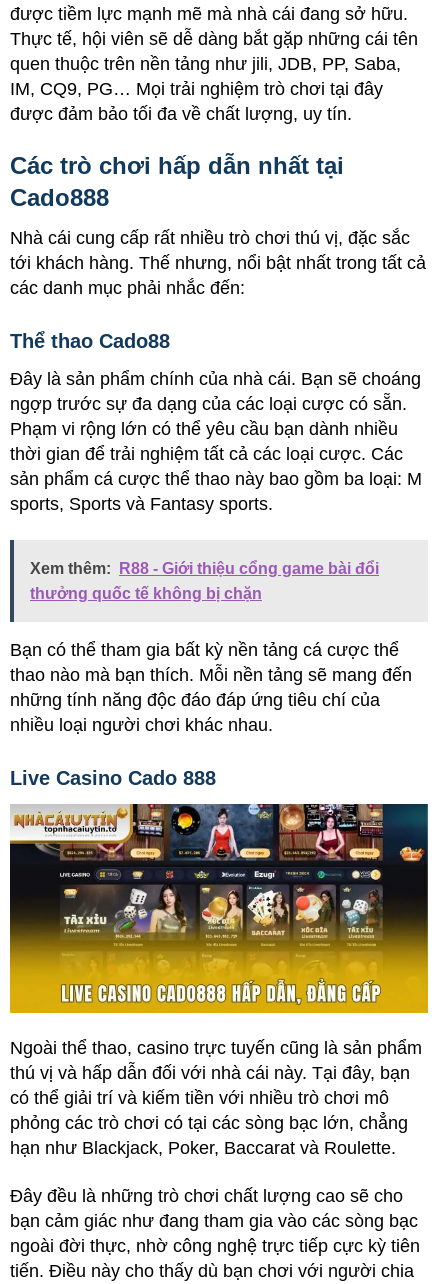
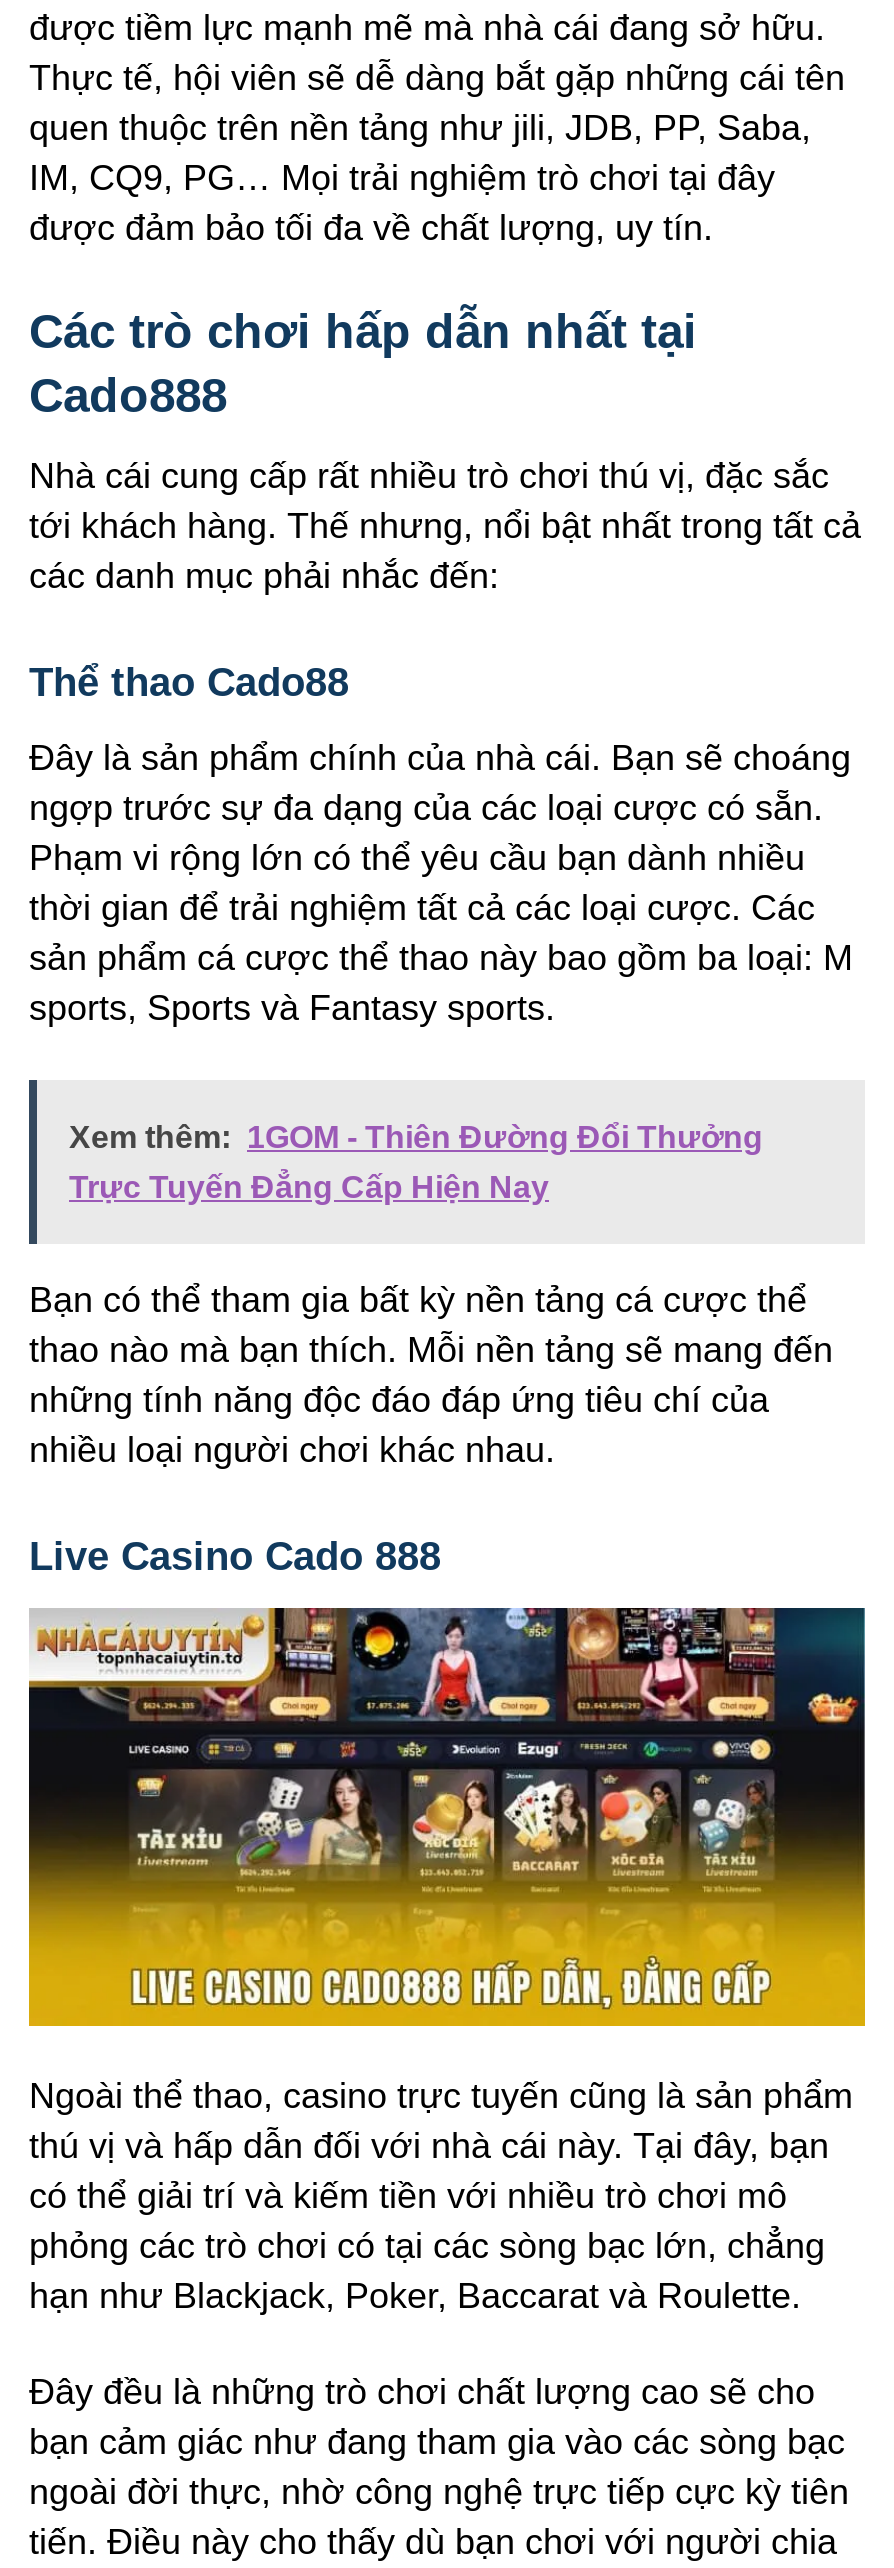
[30,560,379,577] Xem thêm: R88 - Giới thiệu cổng game bài đổi -> [69,1120,763,1154] Xem thêm: 1GOM - Thiên Đường Đổi Thưởng
[30,585,262,602] thưởng quốc tế không bị chặn -> [69,1170,549,1204] Trực Tuyến Đẳng Cấp Hiện Nay

